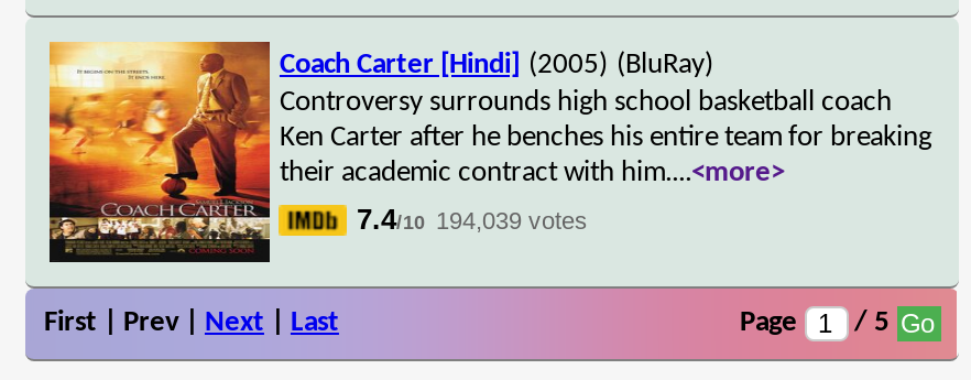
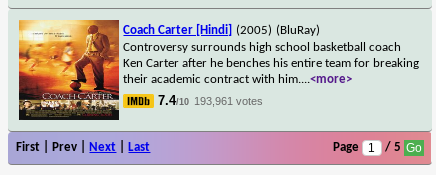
[357,202,588,235] 7.4/10 194,039 votes -> [158,93,263,108] 7.4/10 193,961 votes

